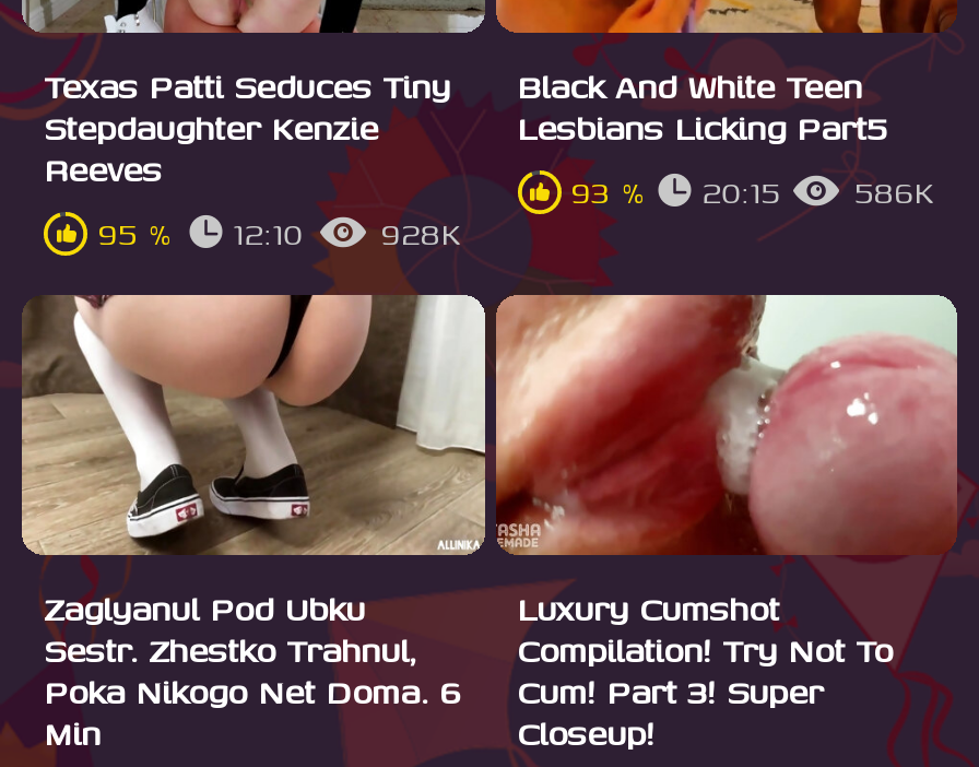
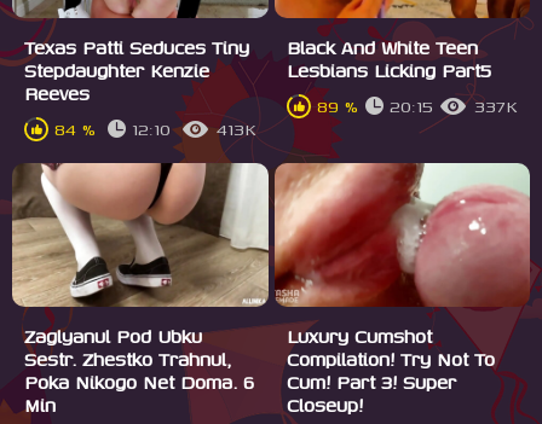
[571,169,646,215] 93 % -> [316,93,358,119] 89 %
[854,169,935,215] 586K -> [474,93,518,119] 337K
[98,210,173,256] 95 % -> [54,116,96,142] 84 %
[381,210,462,256] 928K -> [216,116,256,142] 413K

